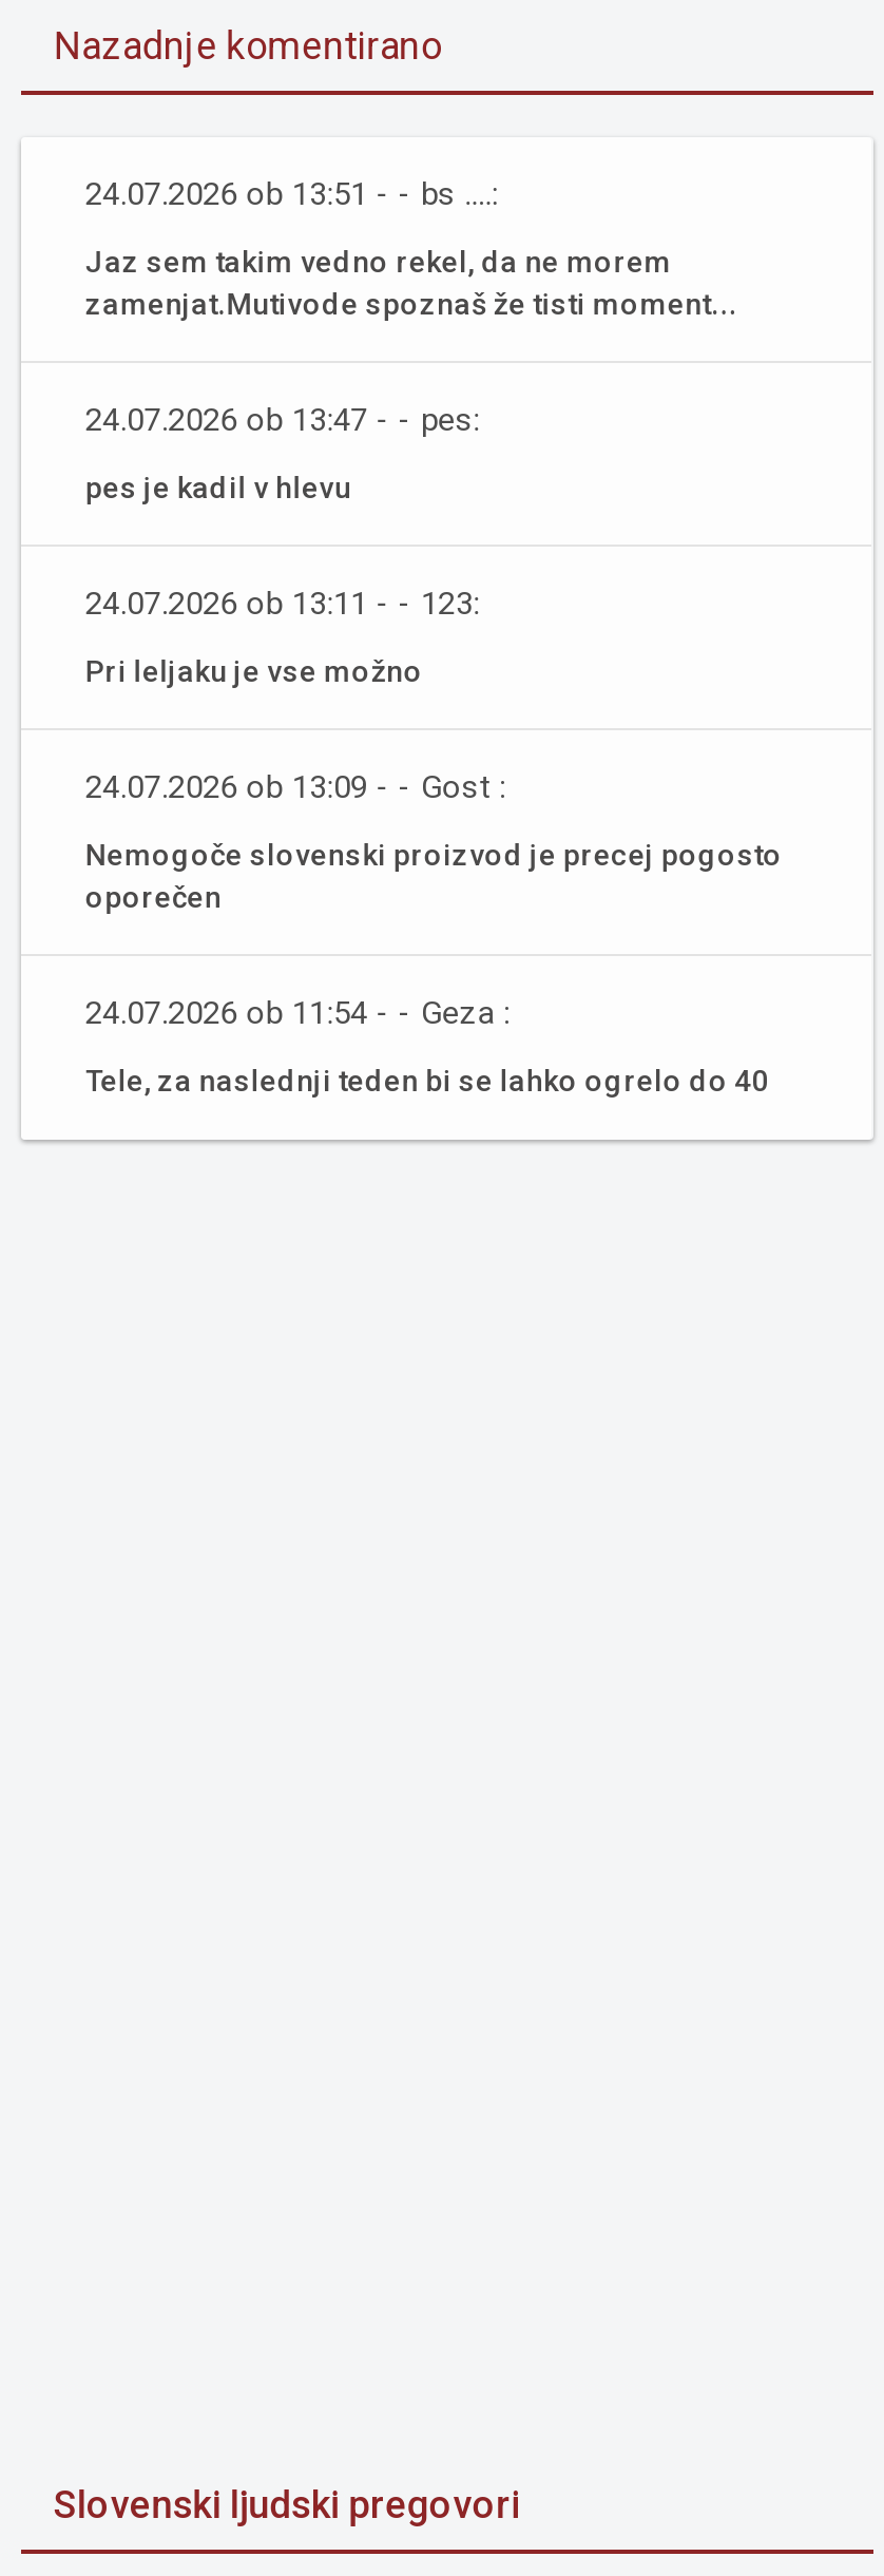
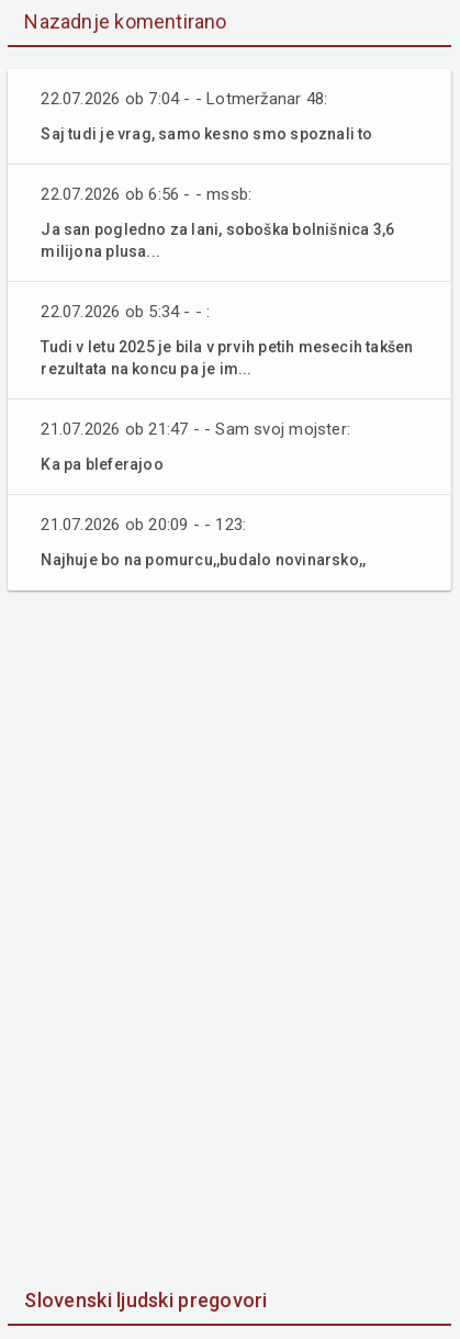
[85,175,498,213] 24.07.2026 ob 13:51 - - bs ....: -> [41,89,328,109] 22.07.2026 ob 7:04 - - Lotmeržanar 48:
[85,245,738,321] Jaz sem takim vedno rekel, da ne morem | zamenjat.Mutivode spoznaš že tisti moment... -> [41,125,373,143] Saj tudi je vrag, samo kesno smo spoznali to
[85,401,480,439] 24.07.2026 ob 13:47 - - pes: -> [41,184,252,204] 22.07.2026 ob 6:56 - - mssb:
[85,471,351,504] pes je kadil v hlevu -> [41,221,394,260] Ja san pogledno za lani, soboška bolnišnica 3,6 | milijona plusa...
[85,585,480,623] 24.07.2026 ob 13:11 - - 123: -> [41,302,210,322] 22.07.2026 ob 5:34 - - :
[85,654,423,688] Pri leljaku je vse možno -> [41,338,413,378] Tudi v letu 2025 je bila v prvih petih mesecih takšen | rezultata na koncu pa je im...
[85,768,506,806] 24.07.2026 ob 13:09 - - Gost : -> [41,419,350,439] 21.07.2026 ob 21:47 - - Sam svoj mojster:
[85,838,783,914] Nemogoče slovenski proizvod je precej pogosto | oporečen -> [41,455,163,473] Ka pa bleferajoo
[85,994,510,1032] 24.07.2026 ob 11:54 - - Geza : -> [41,515,246,535] 21.07.2026 ob 20:09 - - 123:
[85,1064,769,1098] Tele, za naslednji teden bi se lahko ogrelo do 40 -> [41,551,366,569] Najhuje bo na pomurcu,,budalo novinarsko,,

